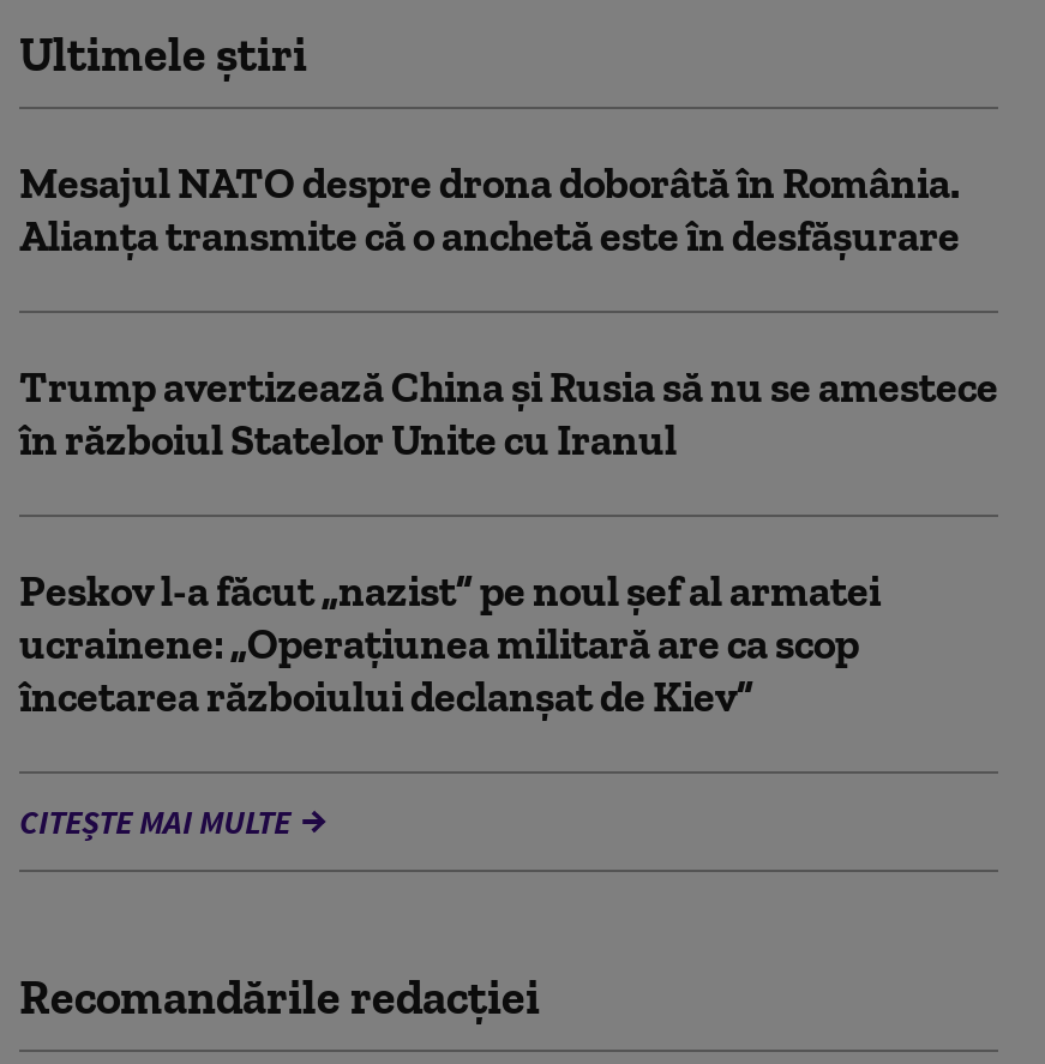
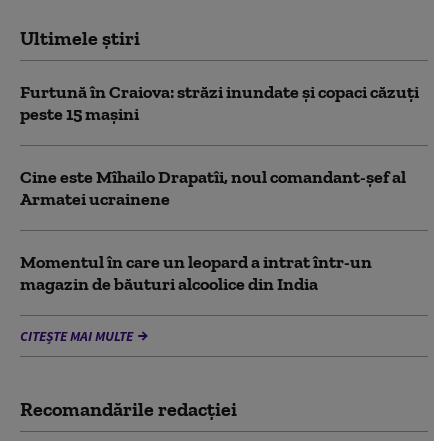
[19,156,960,262] Mesajul NATO despre drona doborâtă în România. | Alianța transmite că o anchetă este în desfășurare -> [20,81,419,125] Furtună în Craiova: străzi inundate și copaci căzuți | peste 15 mașini
[19,360,998,465] Trump avertizează China şi Rusia să nu se amestece | în războiul Statelor Unite cu Iranul -> [20,166,406,210] Cine este Mîhailo Drapatîi, noul comandant-şef al | Armatei ucrainene
[19,564,881,722] Peskov l-a făcut „nazist” pe noul șef al armatei | ucrainene: „Operațiunea militară are ca scop | încetarea războiului declanșat de Kiev” -> [20,251,372,295] Momentul în care un leopard a intrat într-un | magazin de băuturi alcoolice din India

